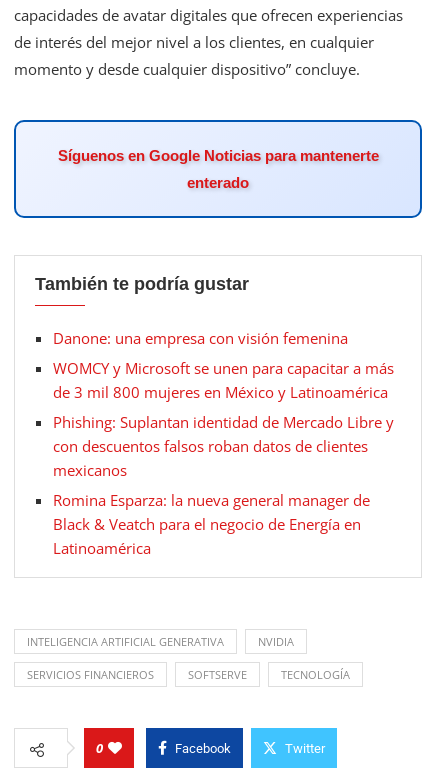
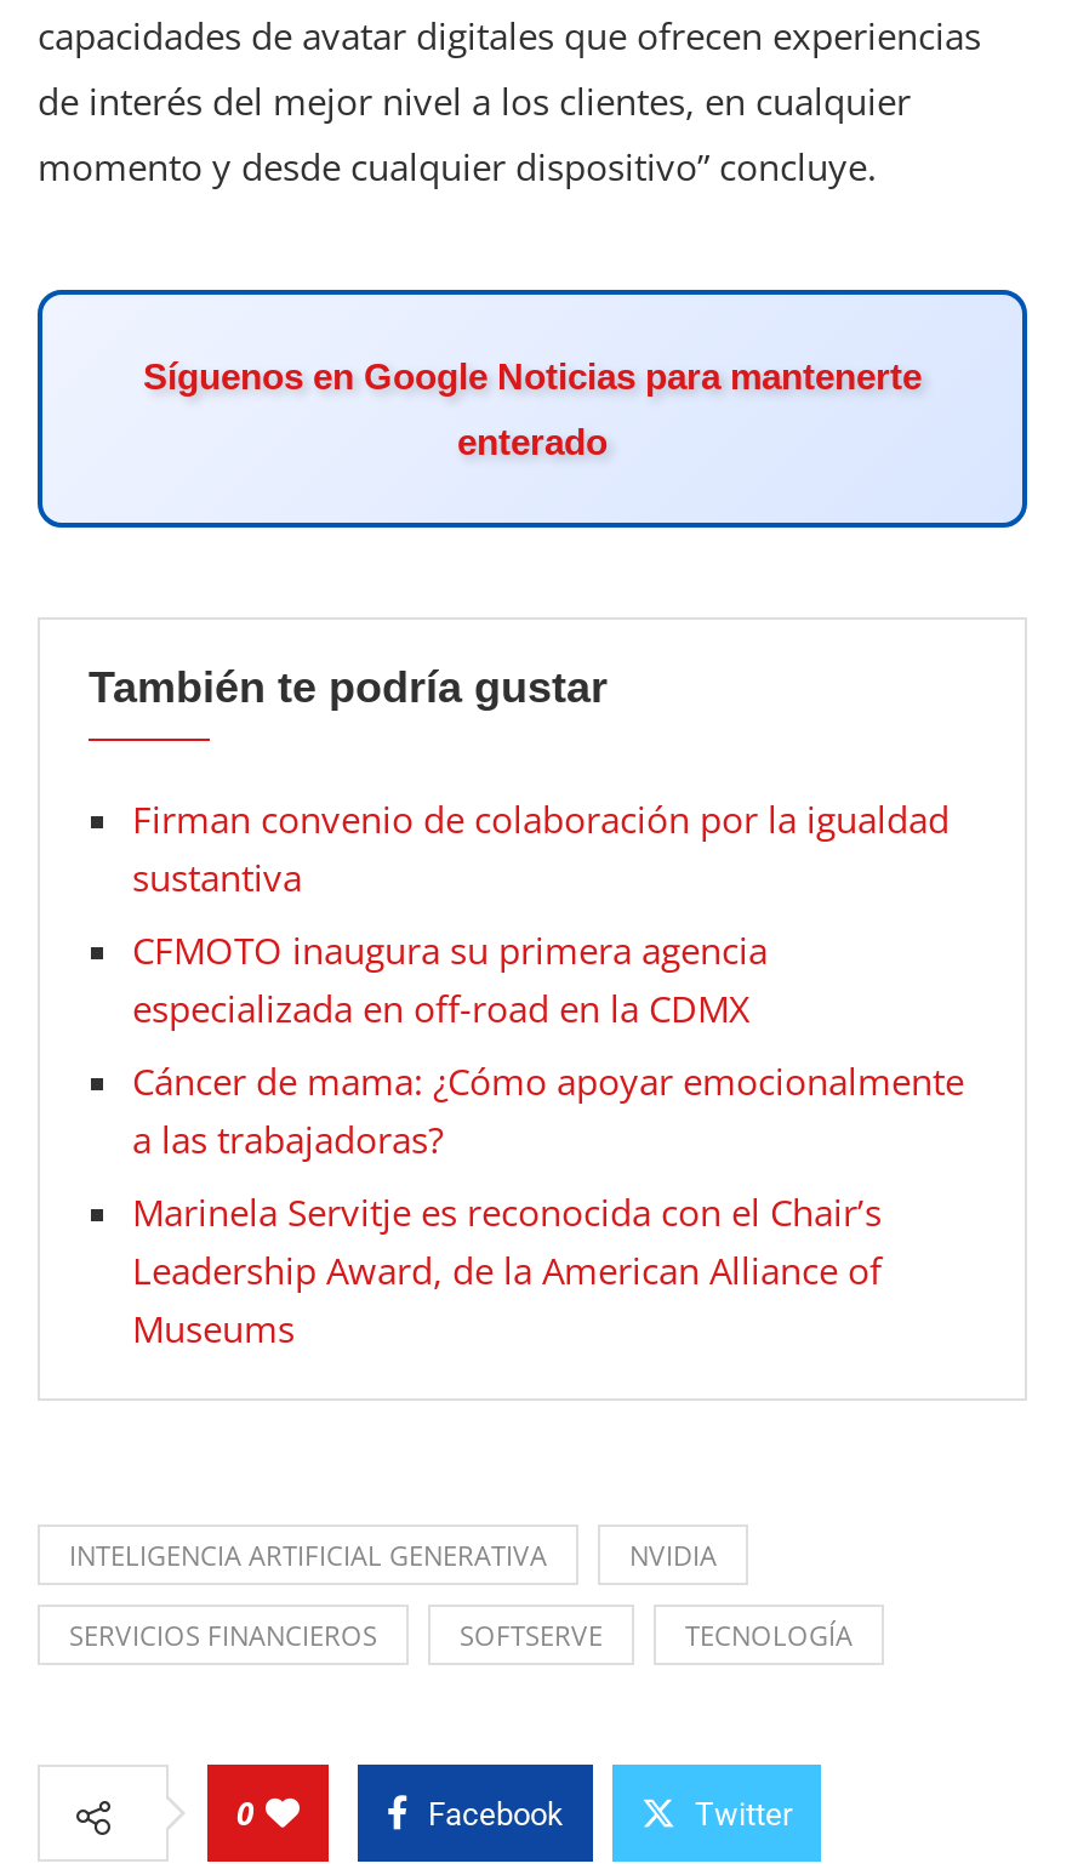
[53,328,348,348] Danone: una empresa con visión femenina -> [132,795,950,902] Firman convenio de colaboración por la igualdad | sustantiva
[53,358,394,402] WOMCY y Microsoft se unen para capacitar a más | de 3 mil 800 mujeres en México y Latinoamérica -> [132,926,768,1033] CFMOTO inaugura su primera agencia | especializada en off-road en la CDMX
[53,412,394,480] Phishing: Suplantan identidad de Mercado Libre y | con descuentos falsos roban datos de clientes | mexicanos -> [132,1057,964,1164] Cáncer de mama: ¿Cómo apoyar emocionalmente | a las trabajadoras?
[53,490,370,558] Romina Esparza: la nueva general manager de | Black & Veatch para el negocio de Energía en | Latinoamérica -> [132,1188,882,1353] Marinela Servitje es reconocida con el Chair’s | Leadership Award, de la American Alliance of | Museums

